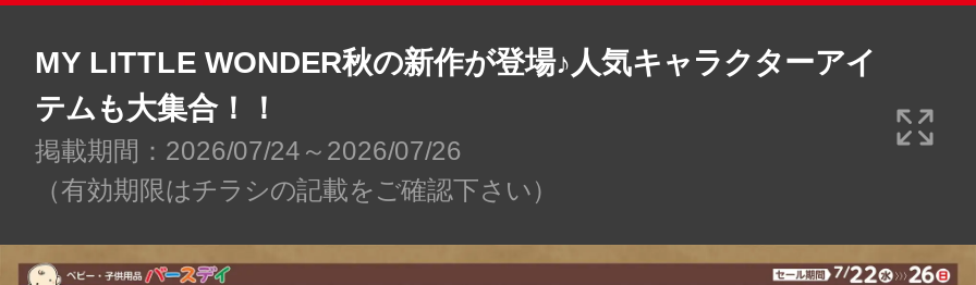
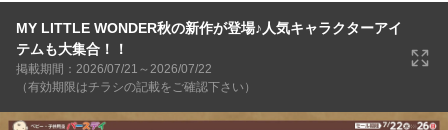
[35,137,462,168] 掲載期間：2026/07/24～2026/07/26 -> [16,62,212,76] 掲載期間：2026/07/21～2026/07/22

